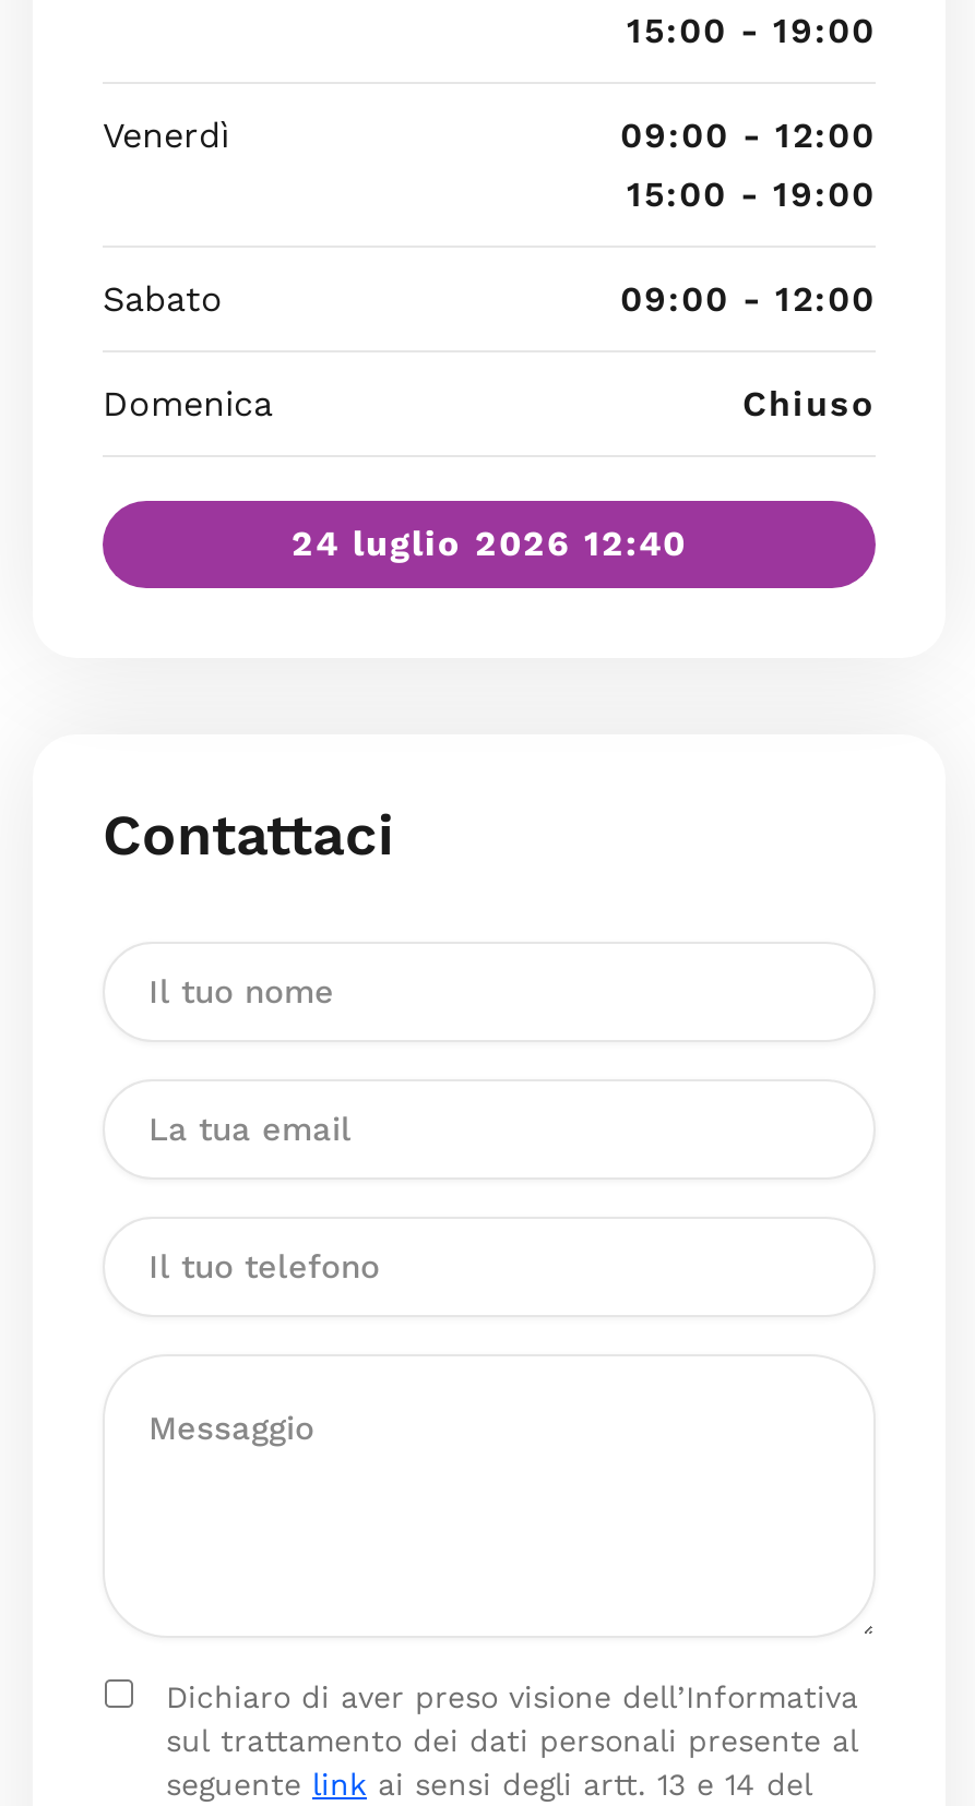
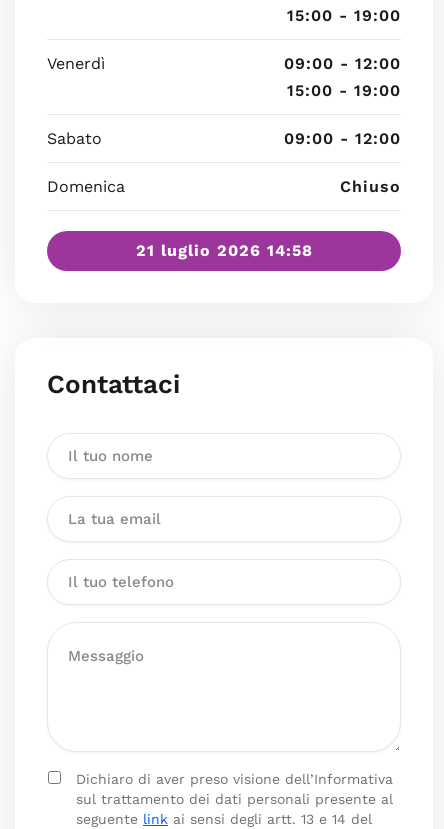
[292,523,687,564] 24 luglio 2026 12:40 -> [135,241,312,260] 21 luglio 2026 14:58

